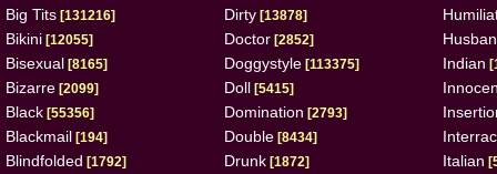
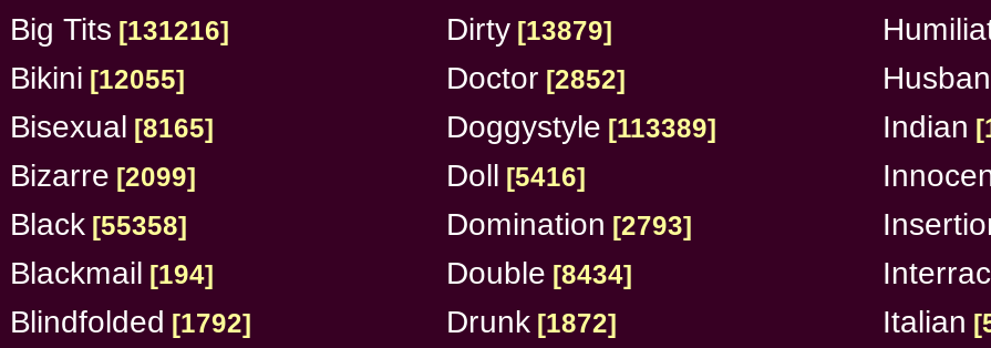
[224,6,307,23] Dirty [13878] -> [446,11,612,47] Dirty [13879]
[224,54,359,72] Doggystyle [113375] -> [446,109,716,144] Doggystyle [113389]
[224,79,294,96] Doll [5415] -> [446,157,586,193] Doll [5416]
[6,103,94,121] Black [55356] -> [10,206,187,242] Black [55358]

